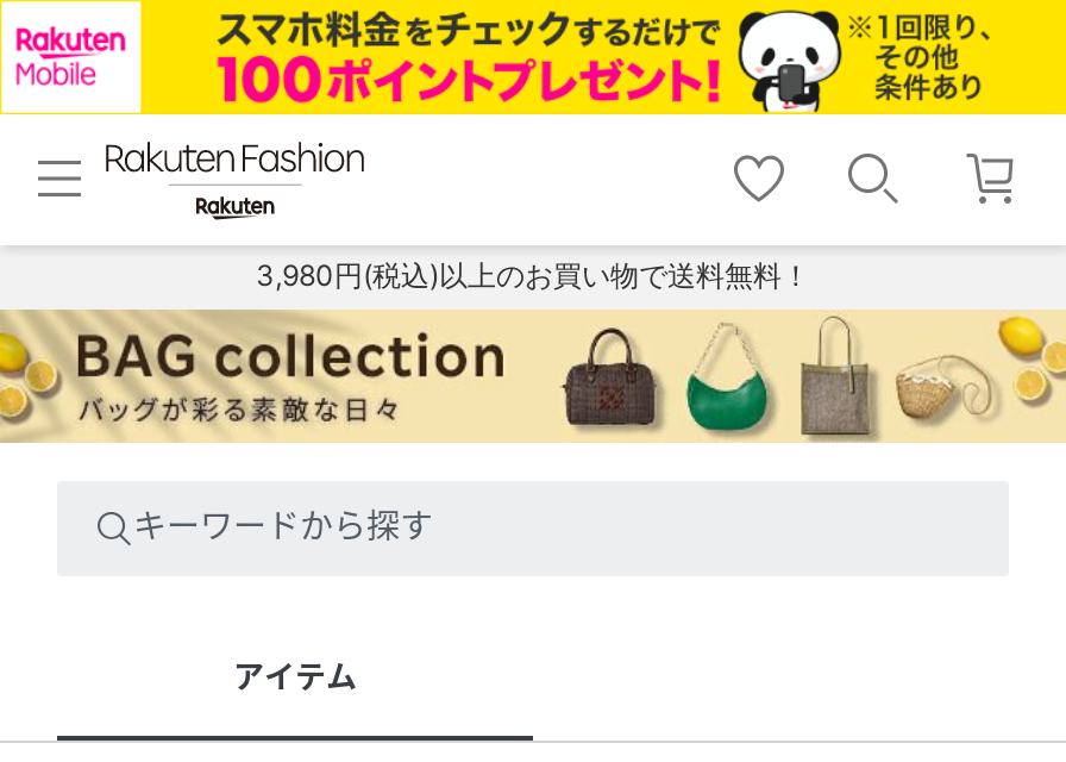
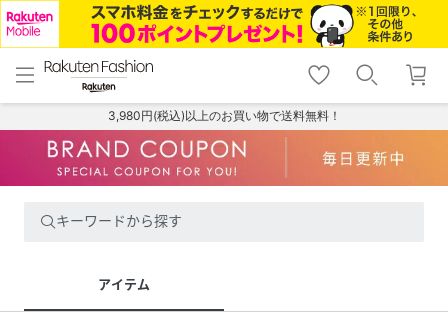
[7,310,1059,443] [image] -> [3,129,445,187] [image]

